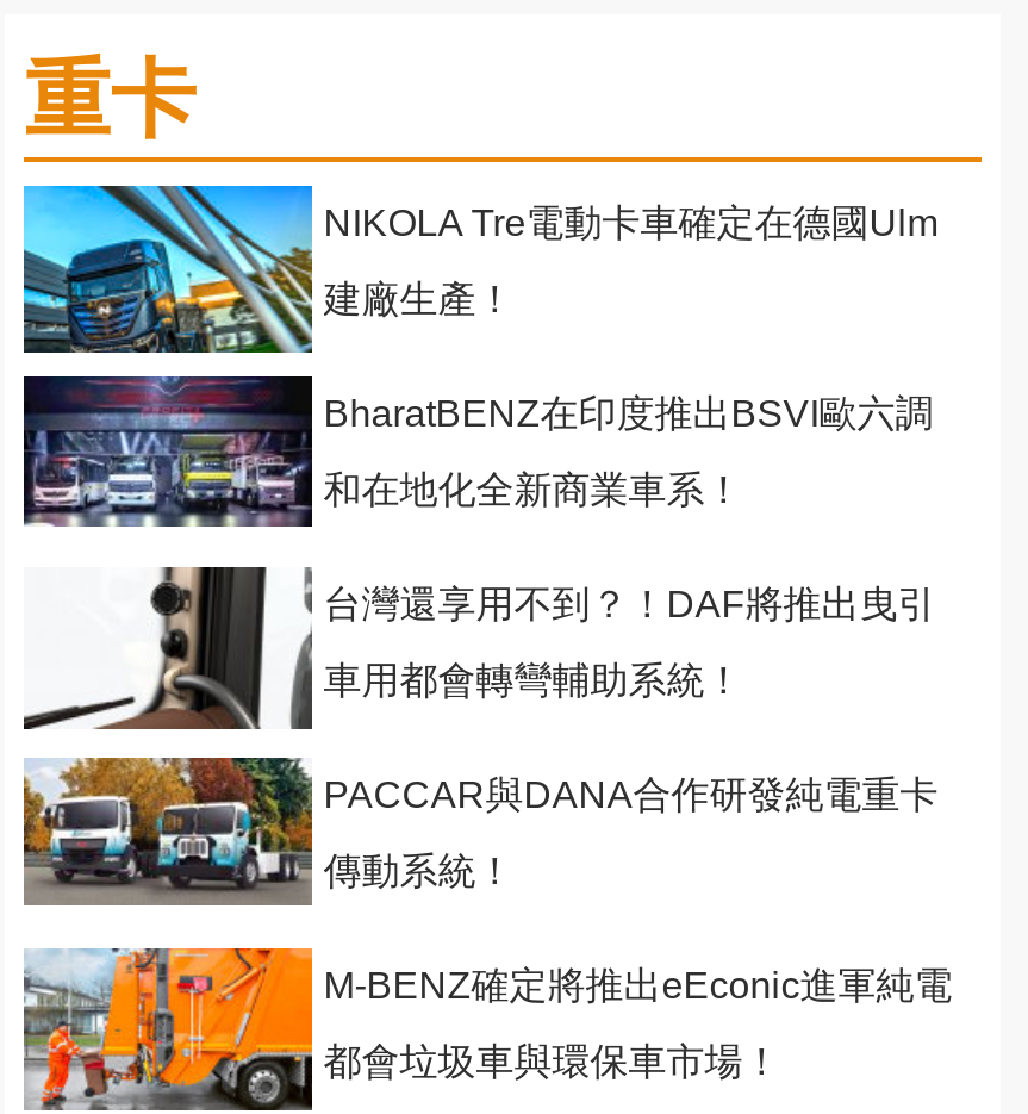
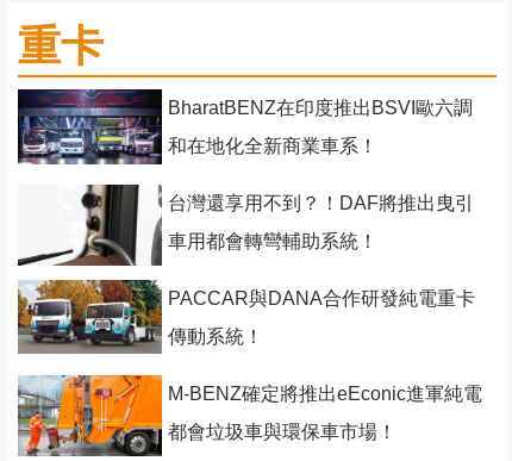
[21,183,938,355] [image] | NIKOLA Tre電動卡車確定在德國Ulm | 建廠生產！ -> none

